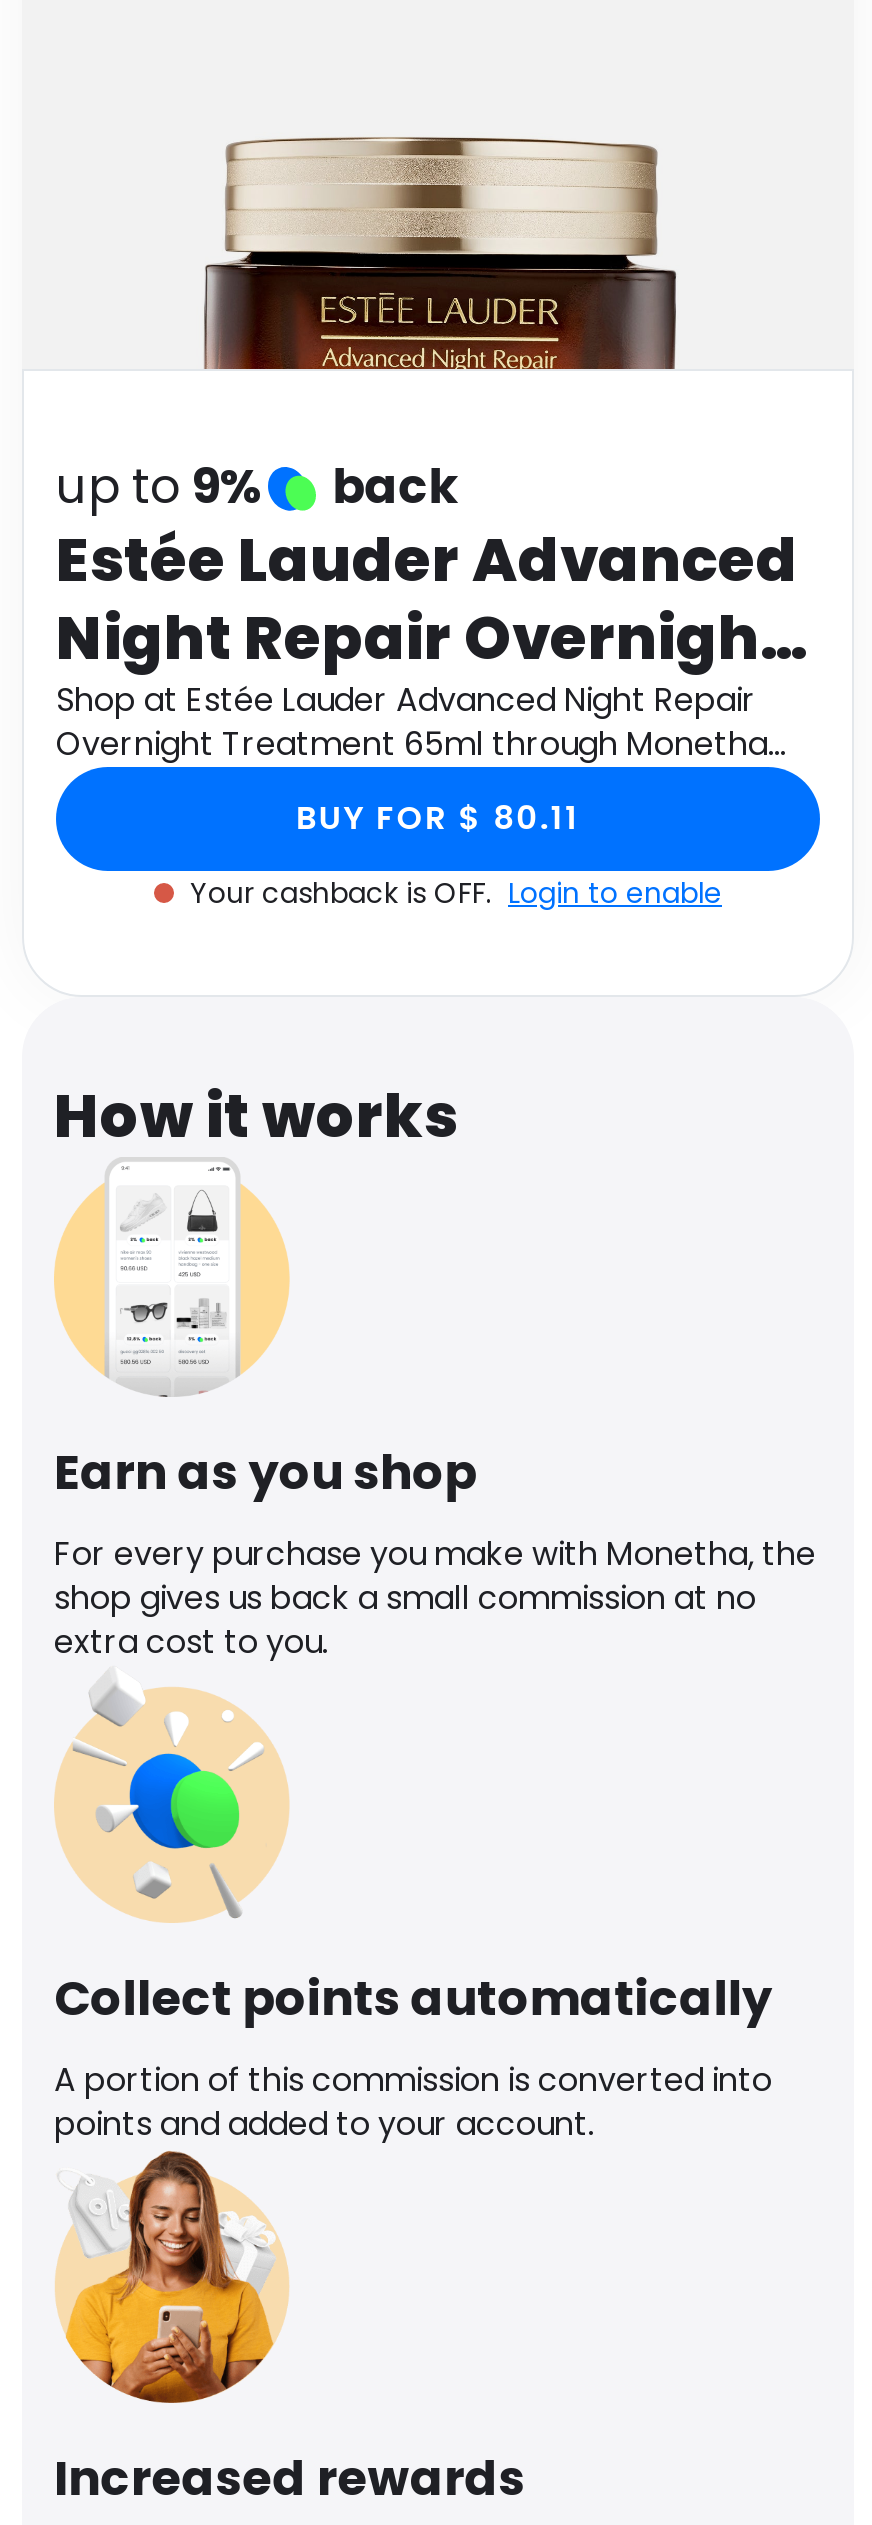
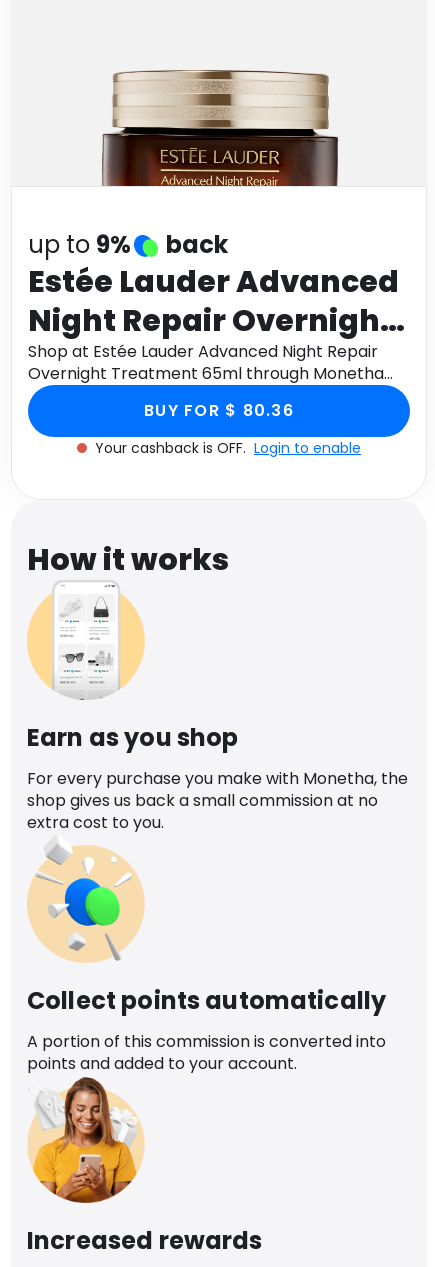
[296,795,580,841] BUY FOR $ 80.11 -> [144,399,294,422] BUY FOR $ 80.36

